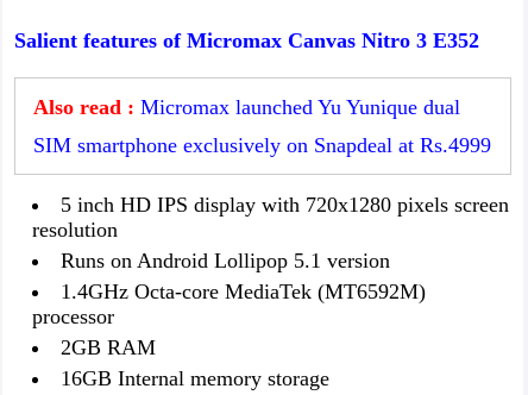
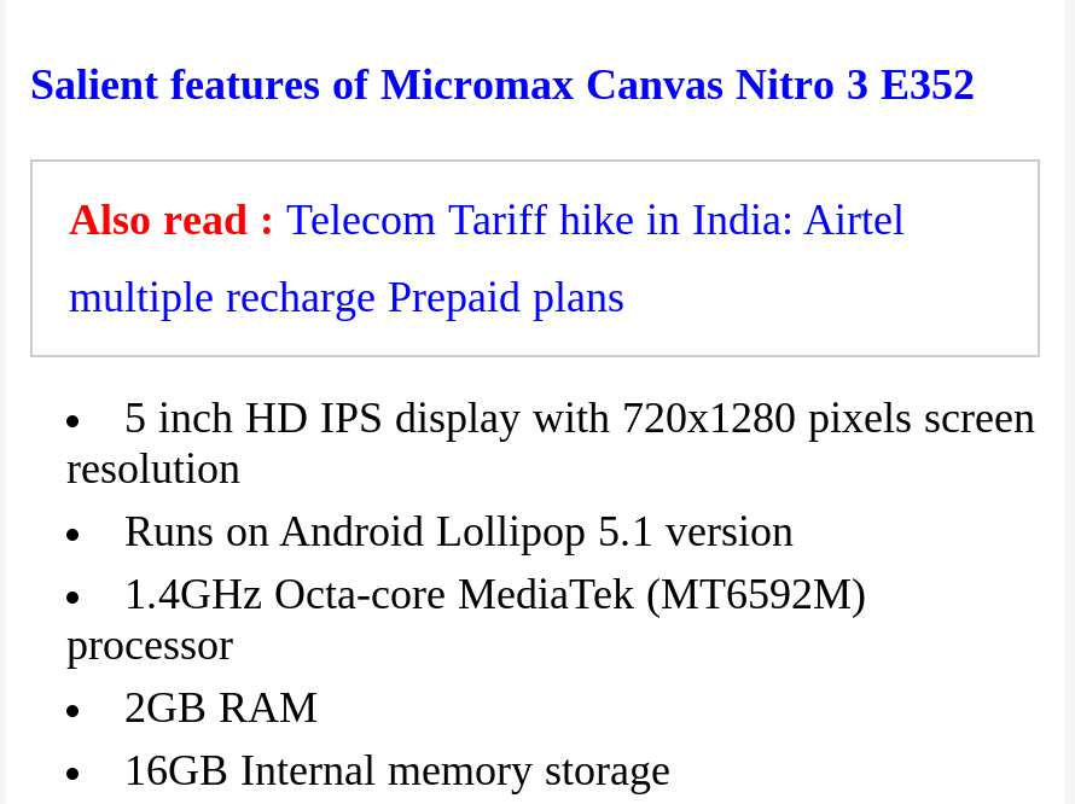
[33,95,460,119] Also read : Micromax launched Yu Yunique dual -> [69,196,905,244] Also read : Telecom Tariff hike in India: Airtel
[33,133,491,157] SIM smartphone exclusively on Snapdeal at Rs.4999 -> [69,273,624,321] multiple recharge Prepaid plans

